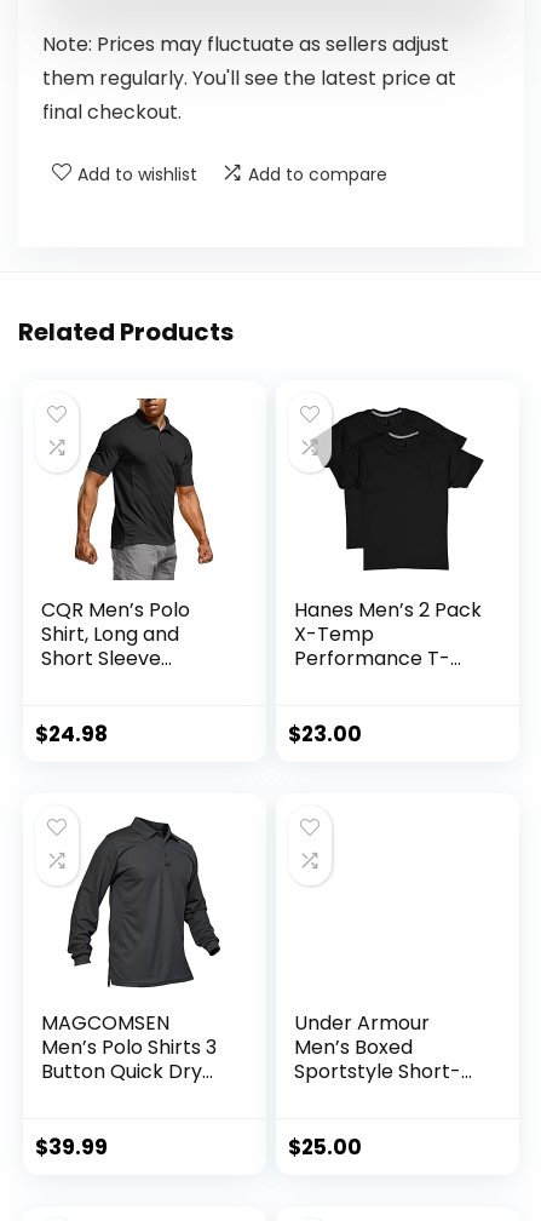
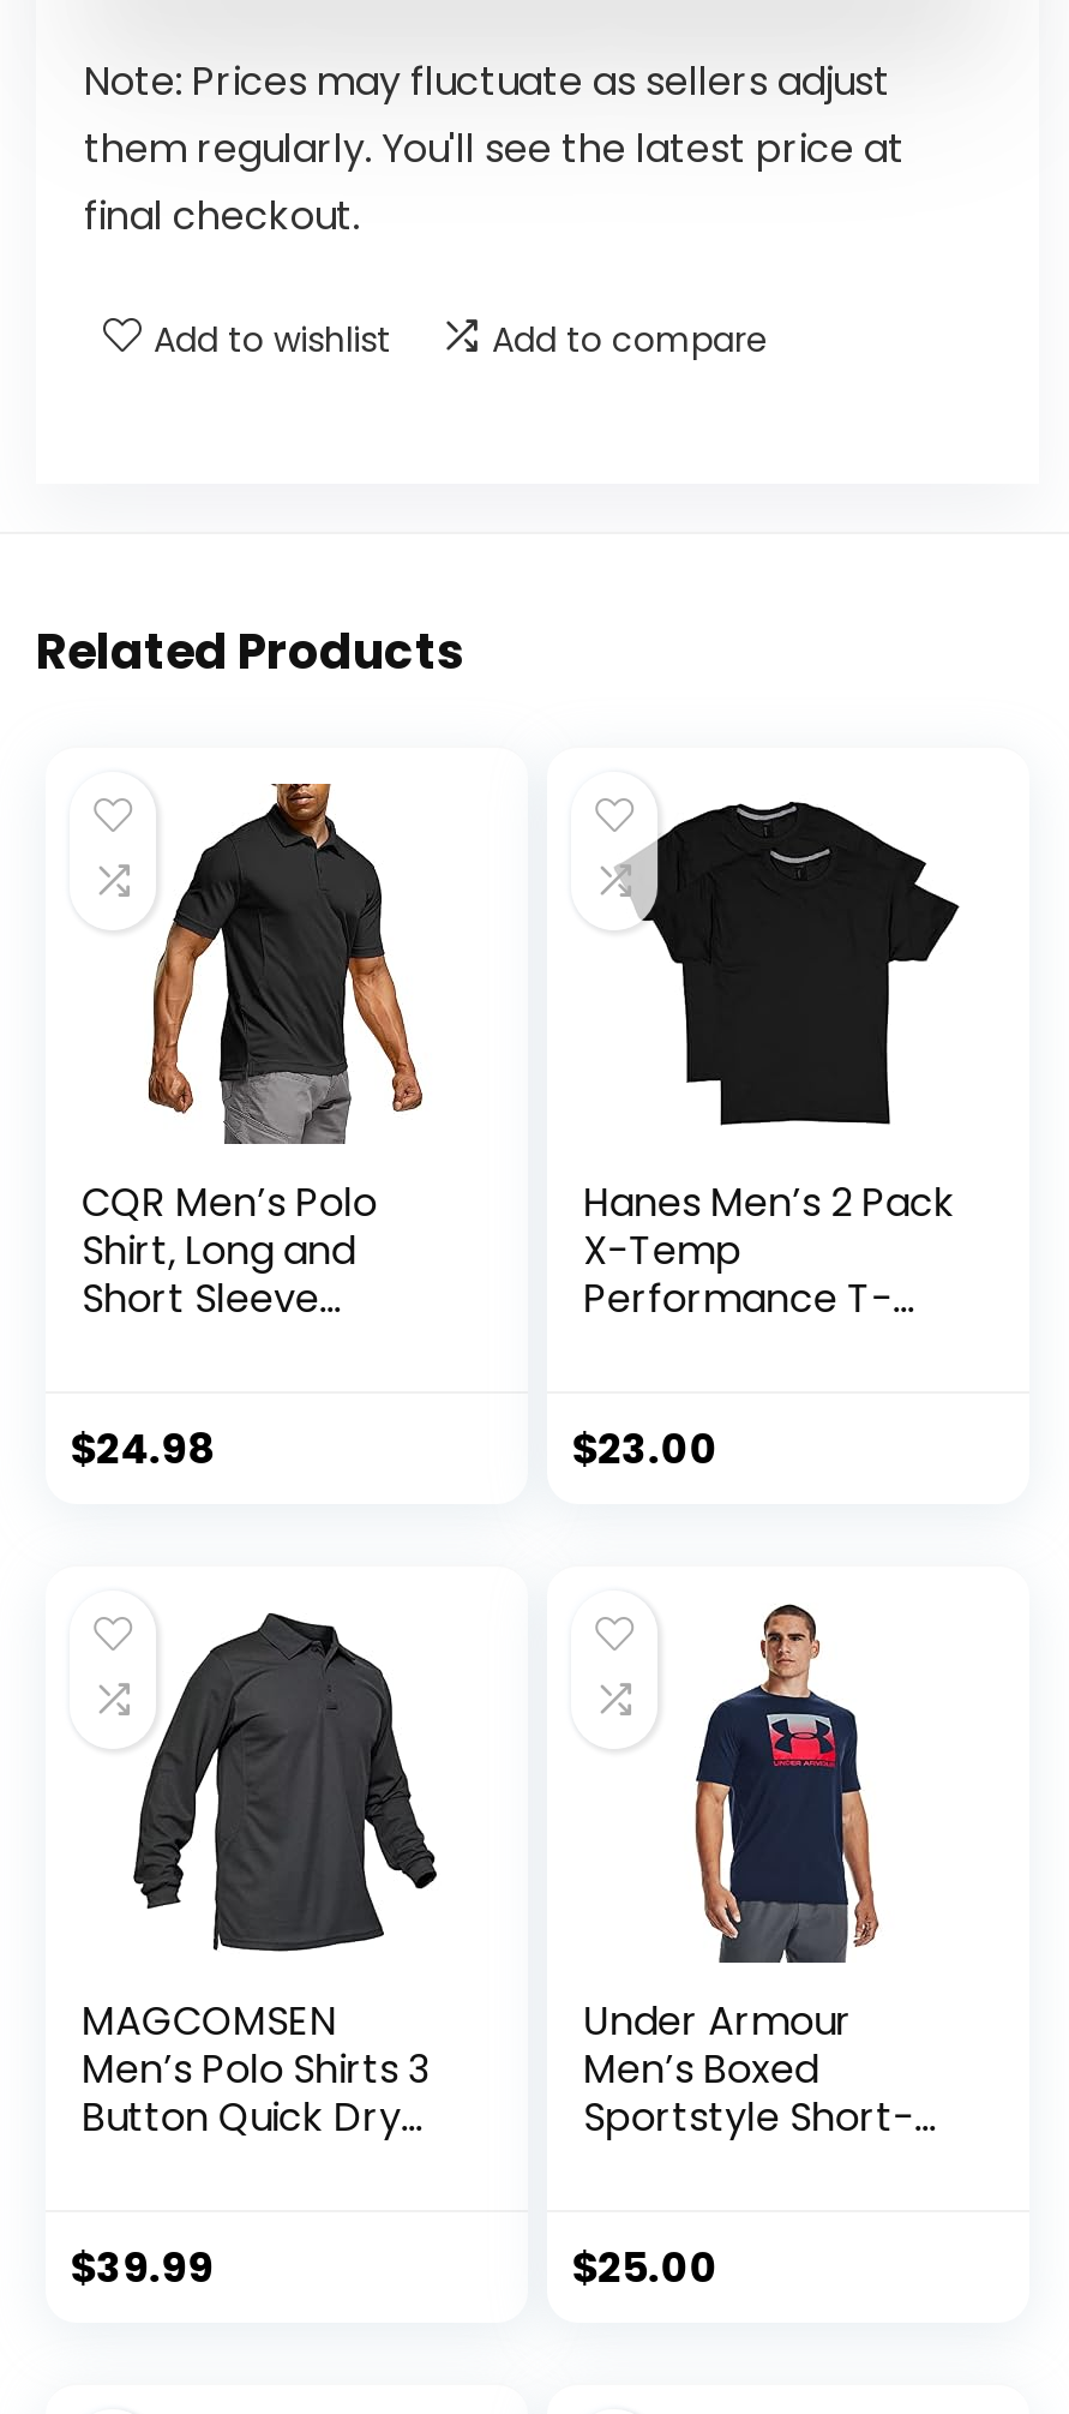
none -> [693,1603,881,1965] [image]

